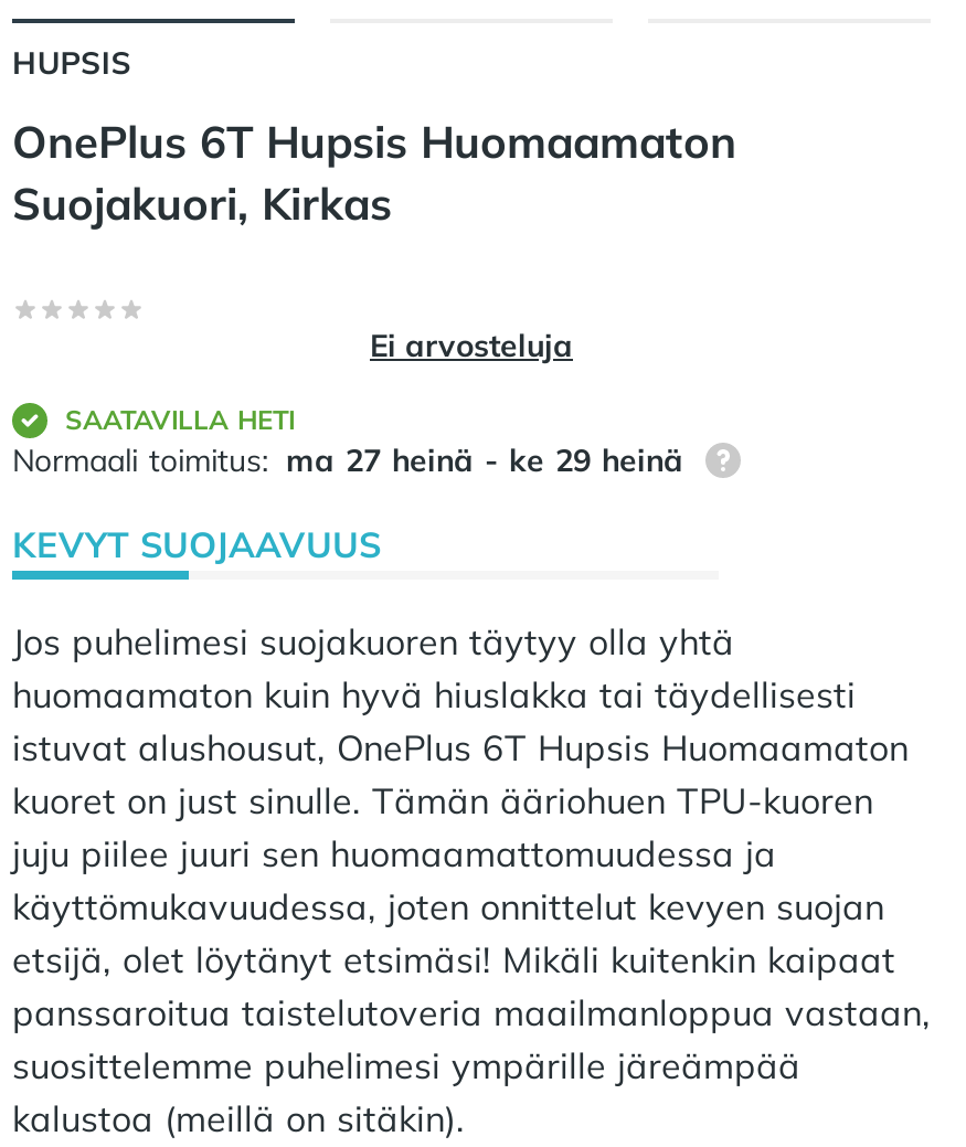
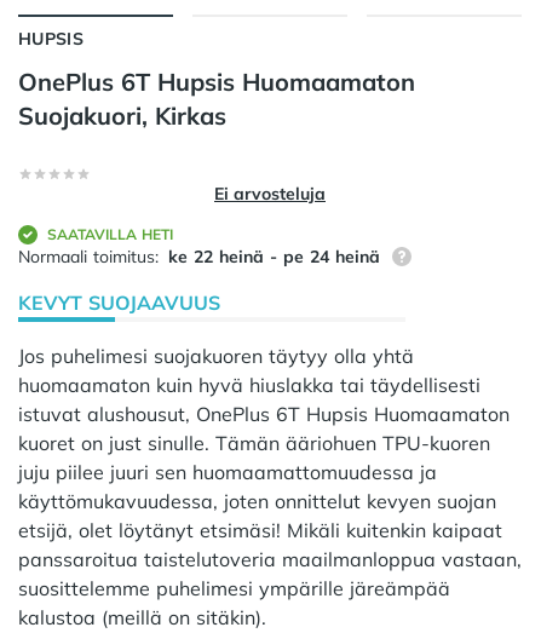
[12,440,683,480] Normaali toimitus: ma 27 heinä - ke 29 heinä -> [18,246,380,267] Normaali toimitus: ke 22 heinä - pe 24 heinä

